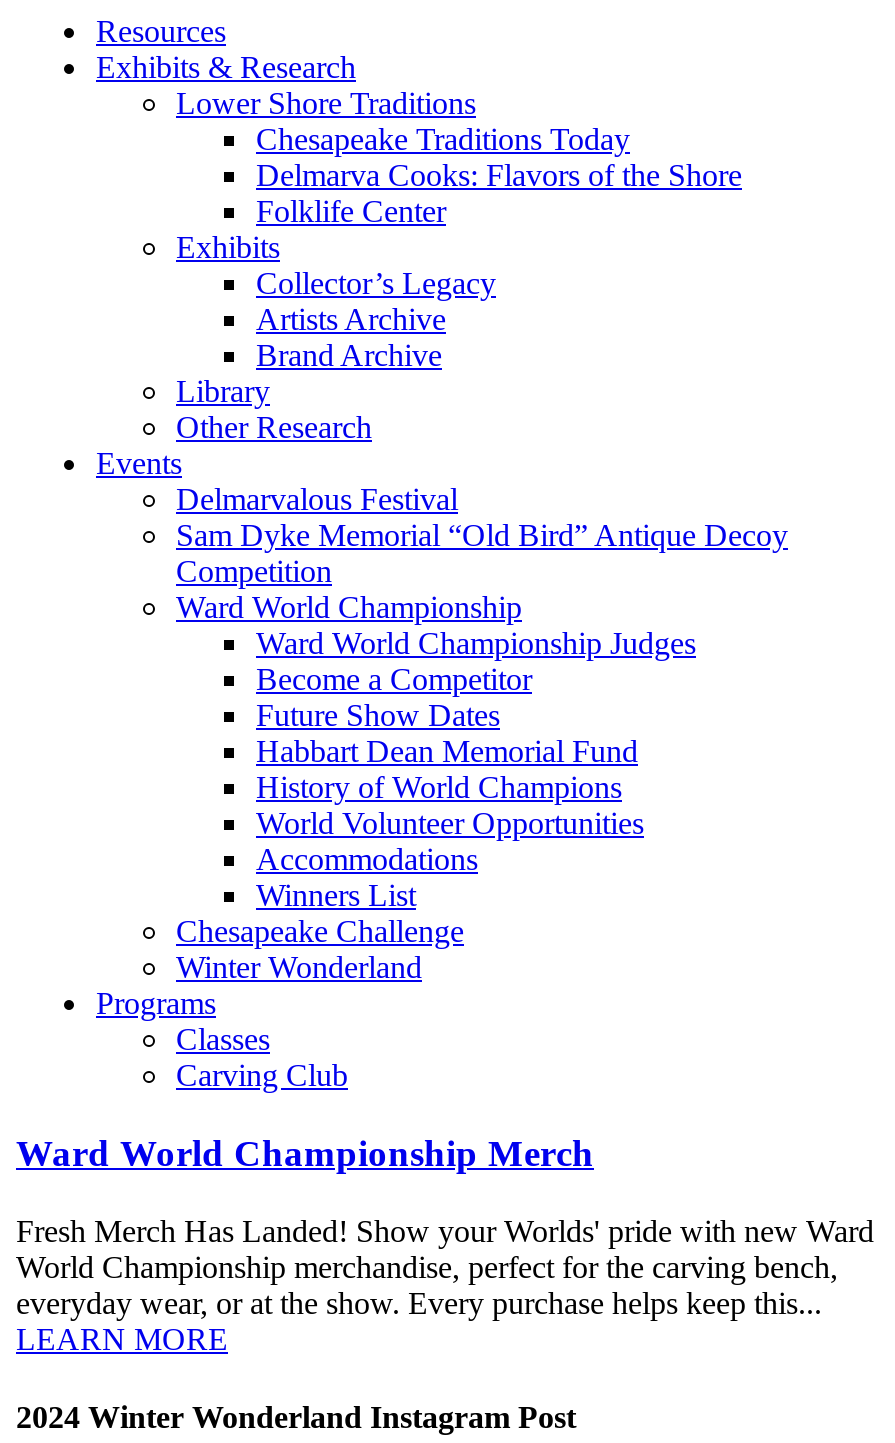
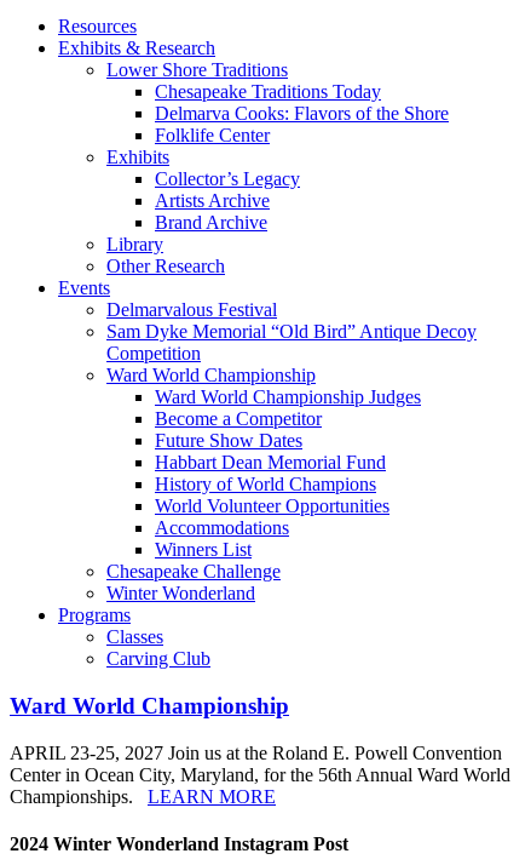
[16,1132,594,1174] Ward World Championship Merch -> [10,693,289,719] Ward World Championship
[16,1214,874,1356] Fresh Merch Has Landed! Show your Worlds' pride with new Ward | World Championship merchandise, perfect for the carving bench, | everyday wear, or at the show. Every purchase helps keep this... | LEARN MORE -> [10,743,510,807] APRIL 23-25, 2027 Join us at the Roland E. Powell Convention | Center in Ocean City, Maryland, for the 56th Annual Ward World | Championships. LEARN MORE

